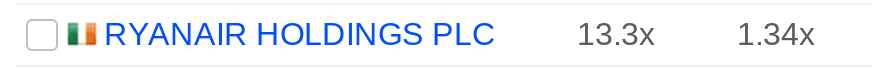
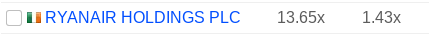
[577,17,815,51] 13.3x | 1.34x -> [277,9,400,26] 13.65x | 1.43x

